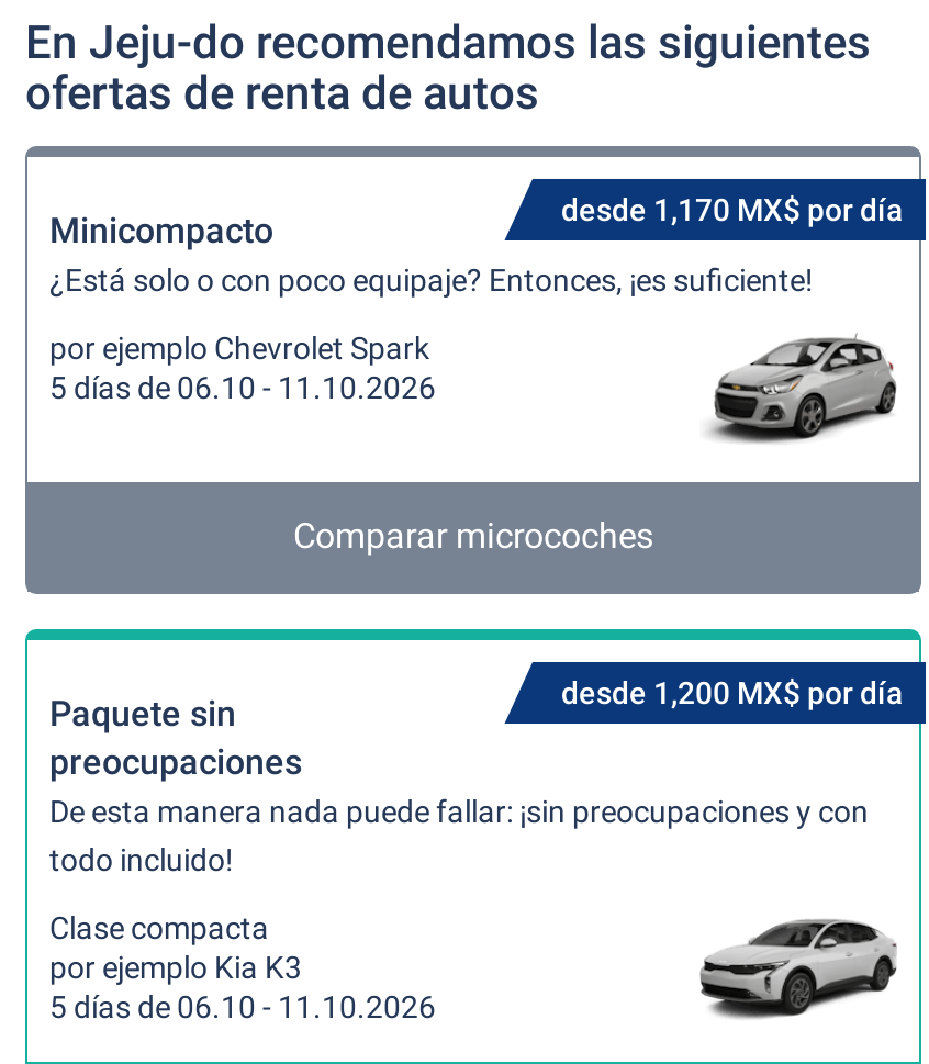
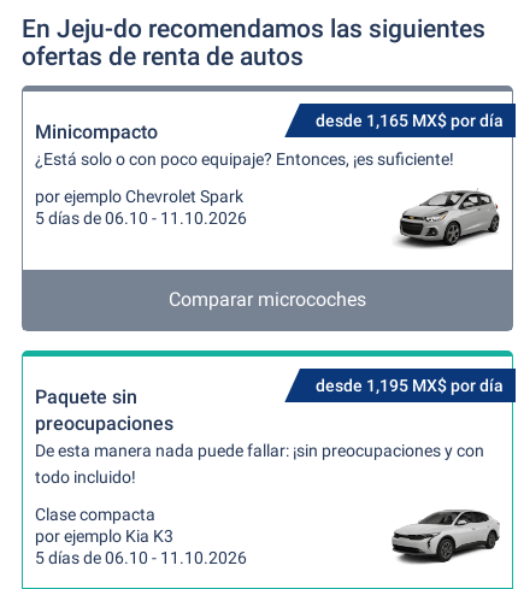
[561,192,904,227] desde 1,170 MX$ por día -> [316,111,504,130] desde 1,165 MX$ por día
[561,675,904,710] desde 1,200 MX$ por día -> [316,376,504,395] desde 1,195 MX$ por día

